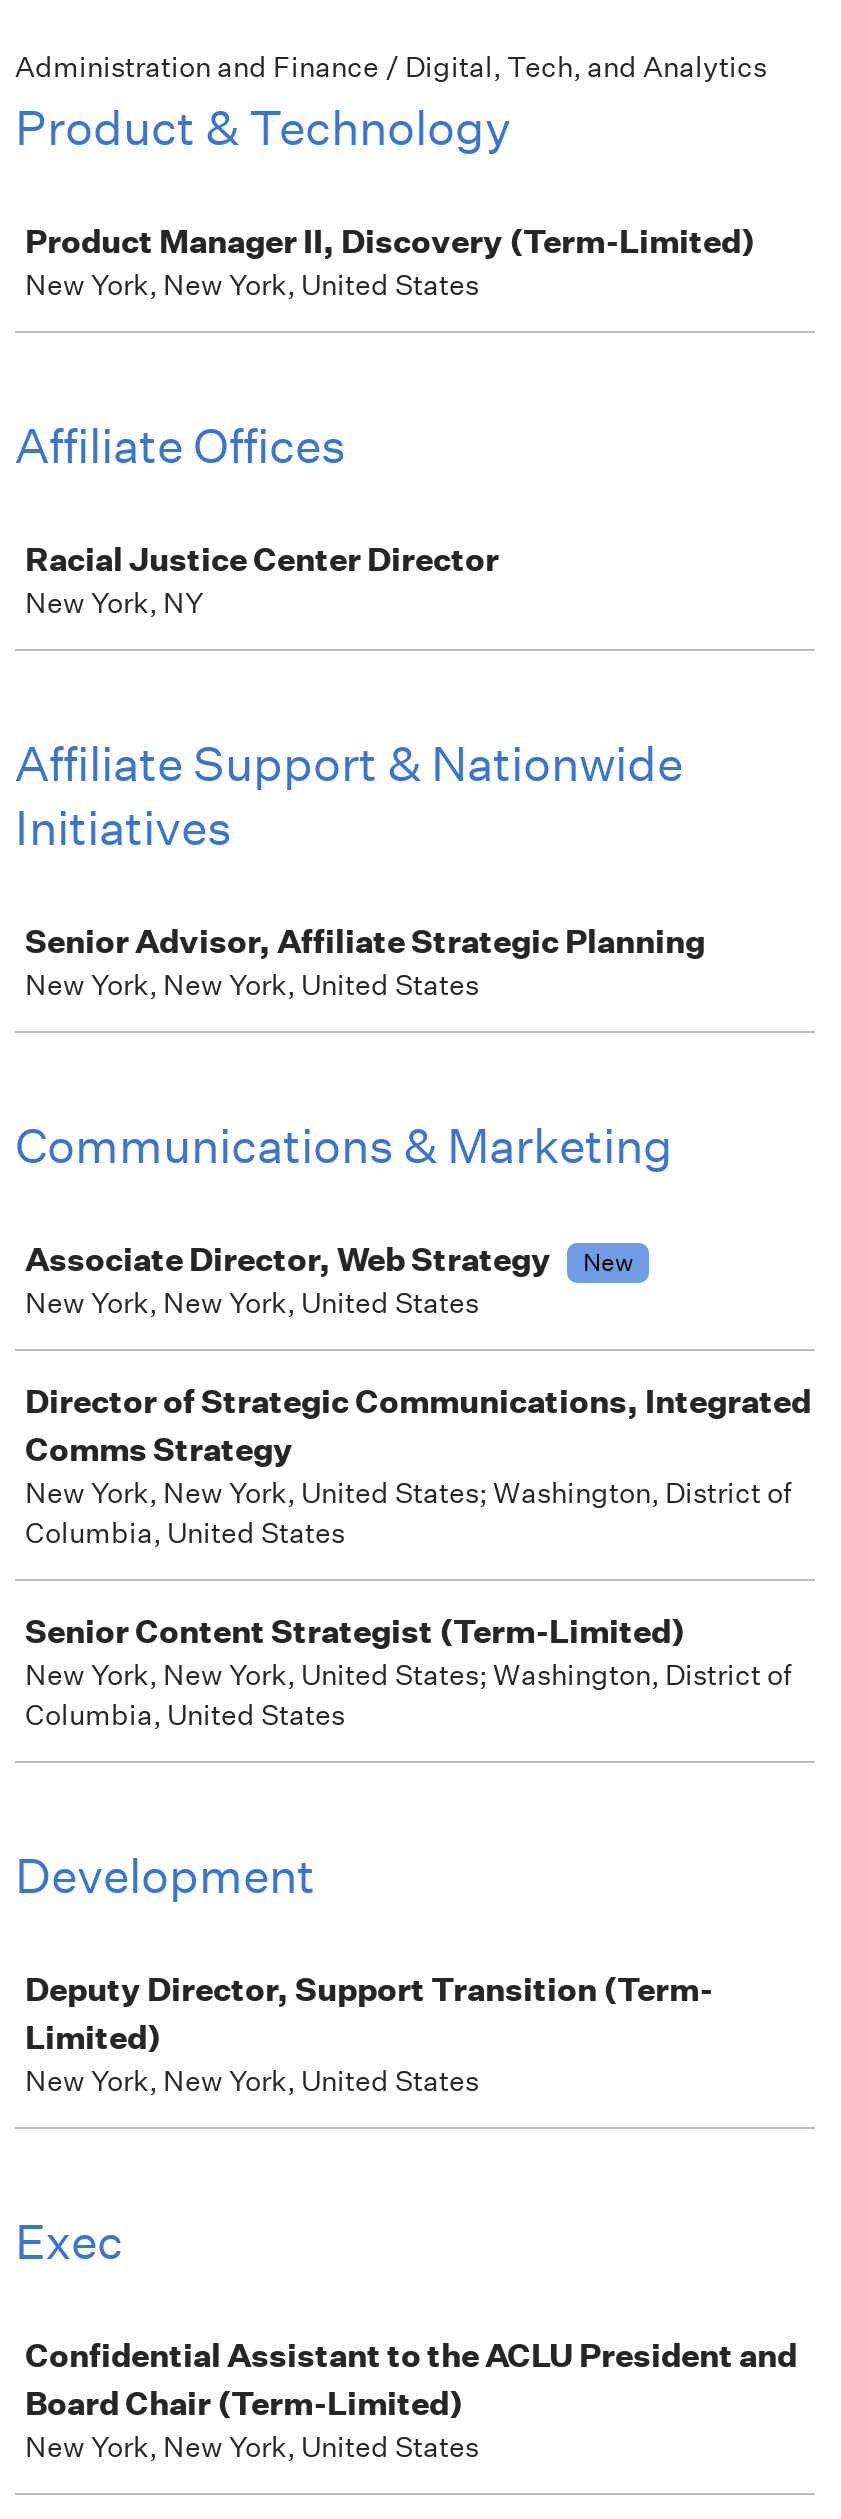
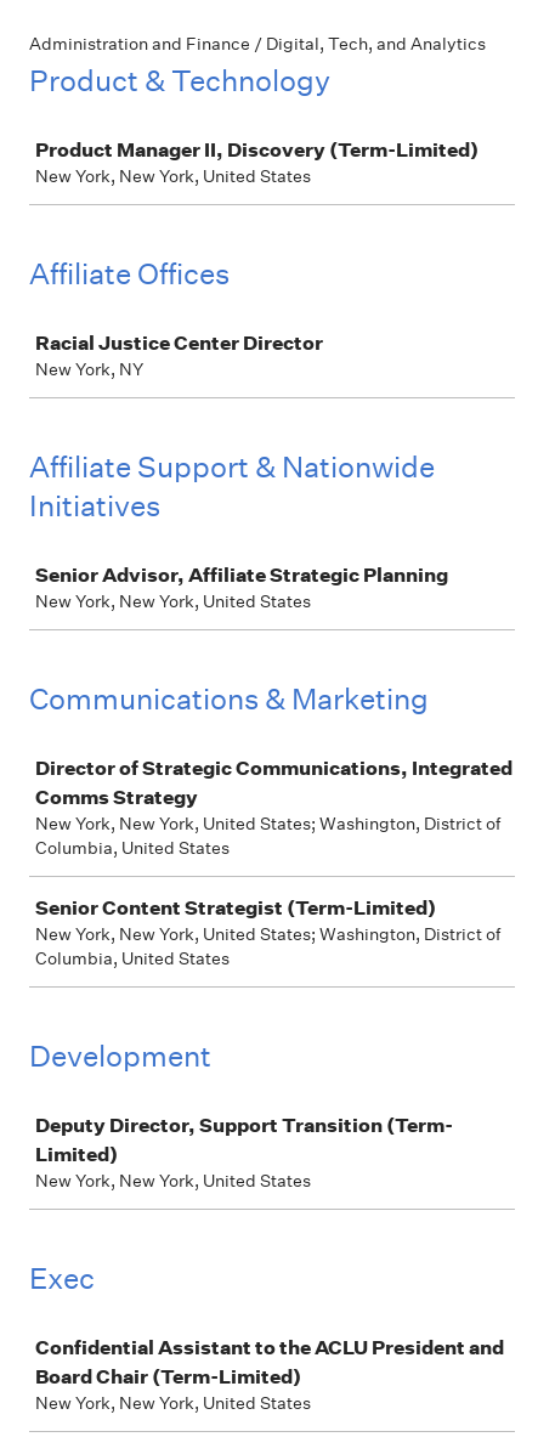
[25,1239,633,1321] Associate Director, Web Strategy | New | New York, New York, United States -> none

